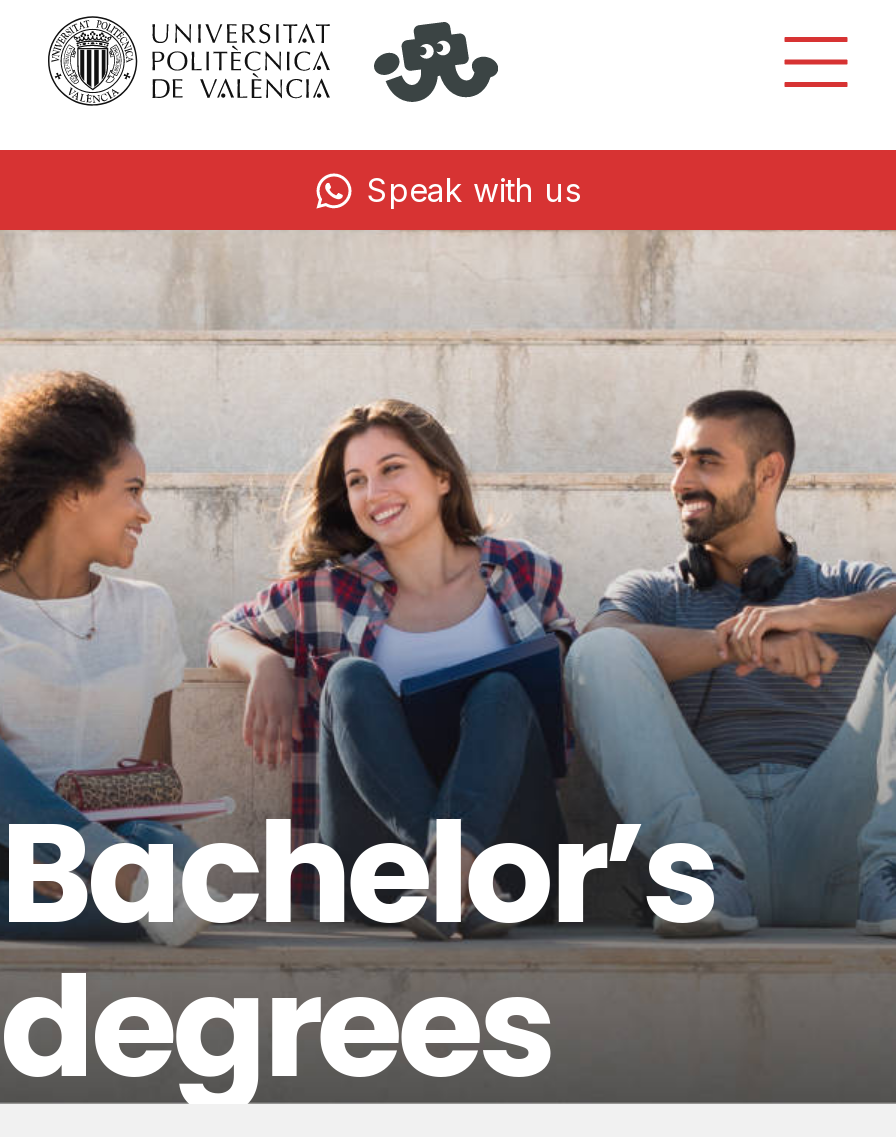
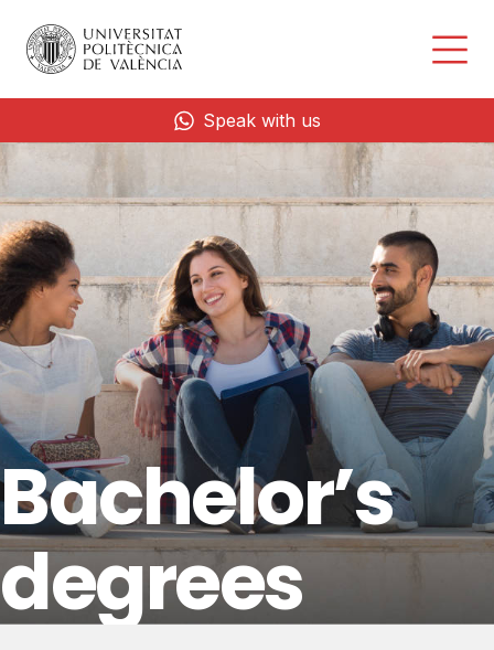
[372,20,500,104] [image] -> none

